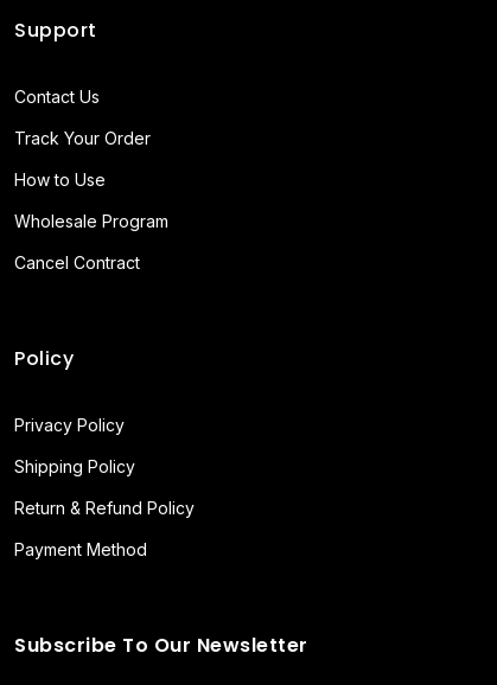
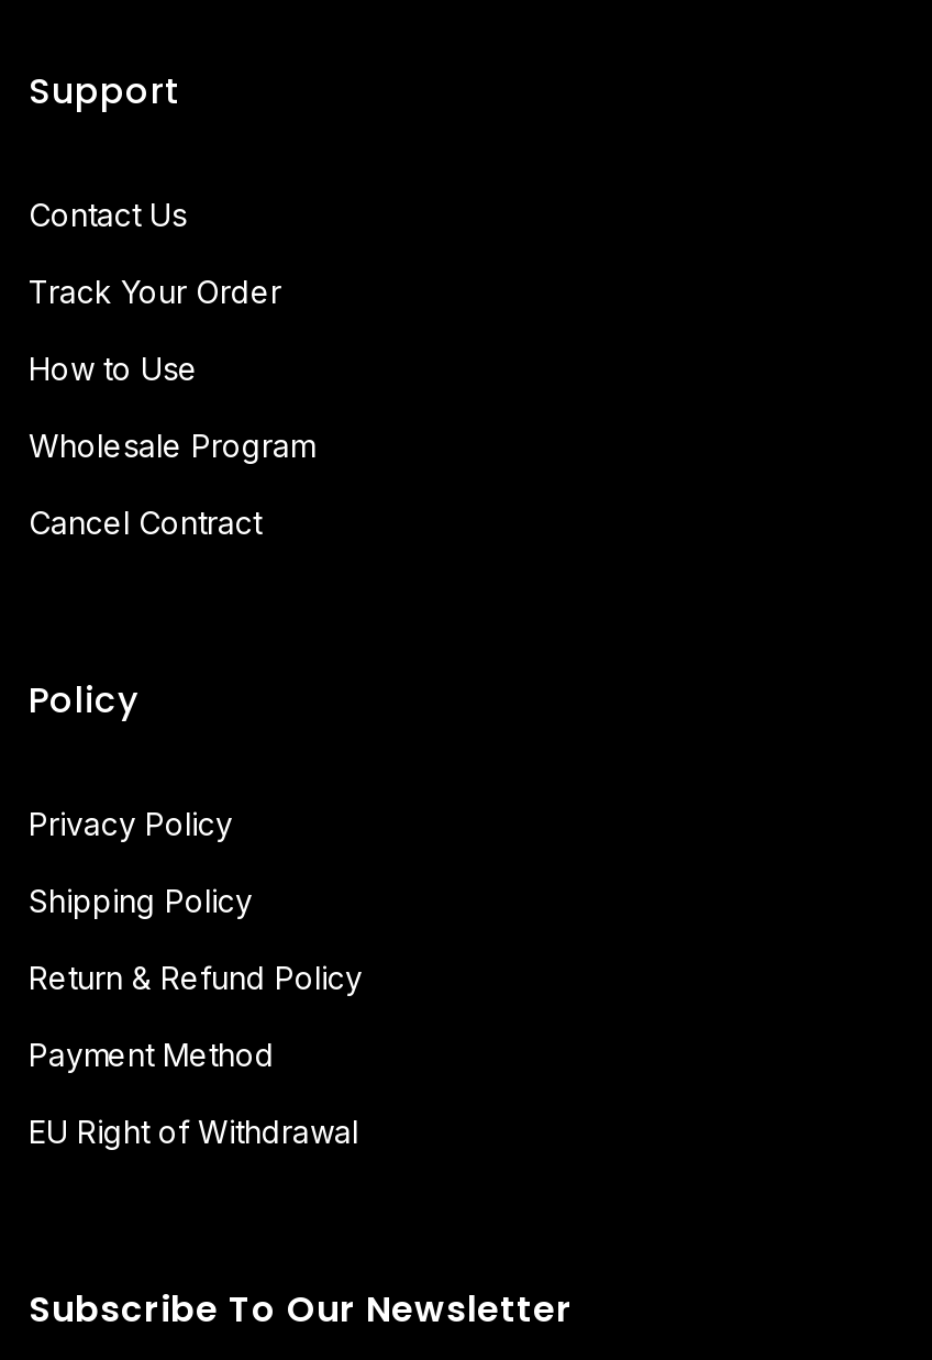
none -> [29,1112,358,1150] EU Right of Withdrawal

